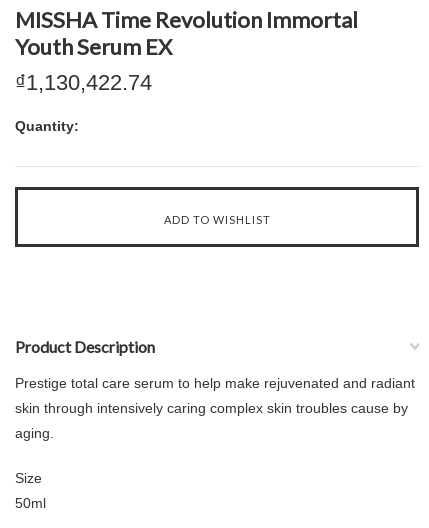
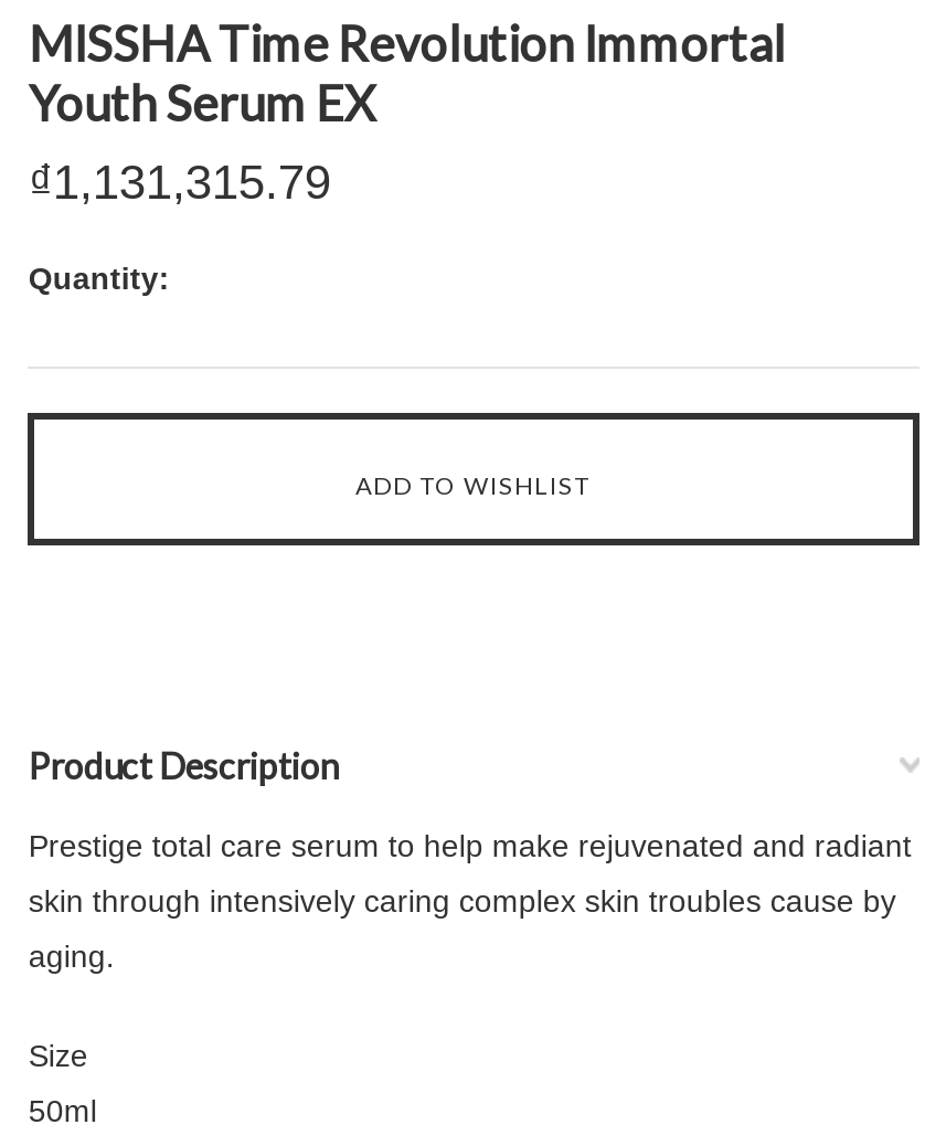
[15,70,152,95] ₫1,130,422.74 -> [28,155,331,210] ₫1,131,315.79

